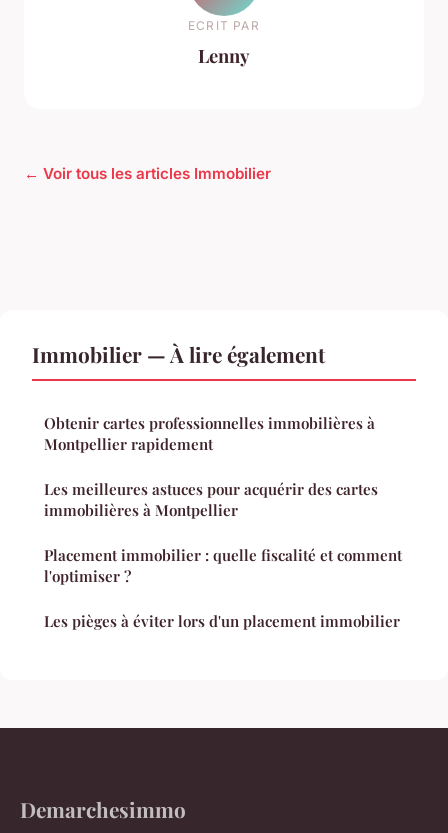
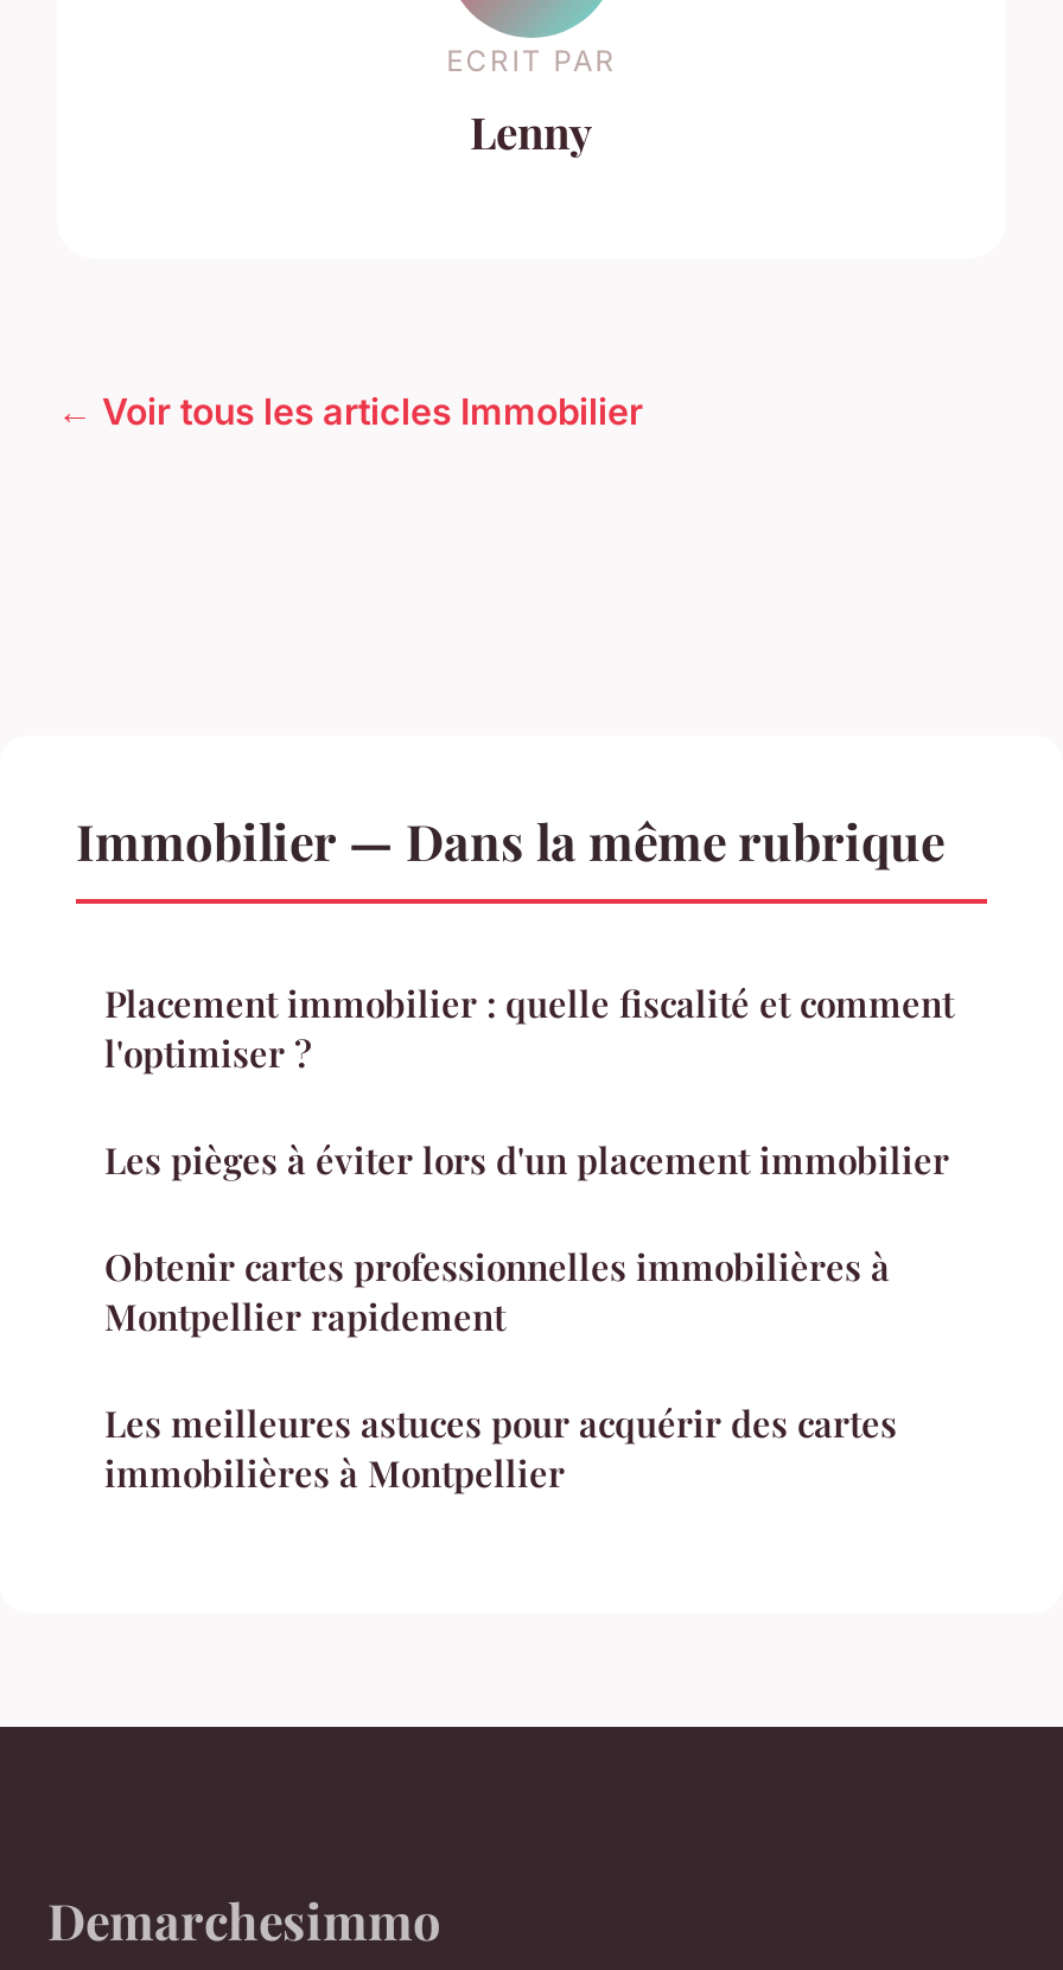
[32,340,325,368] Immobilier — À lire également -> [76,807,944,873] Immobilier — Dans la même rubrique
moved [44,413,378,520] -> [104,1243,897,1497]: Obtenir cartes professionnelles immobilières à | Montpellier rapidement | Les meilleures astuces pour acquérir des cartes | immobilières à Montpellier
moved [44,545,402,631] -> [104,980,954,1184]: Placement immobilier : quelle fiscalité et comment | l'optimiser ? | Les pièges à éviter lors d'un placement immobilier

